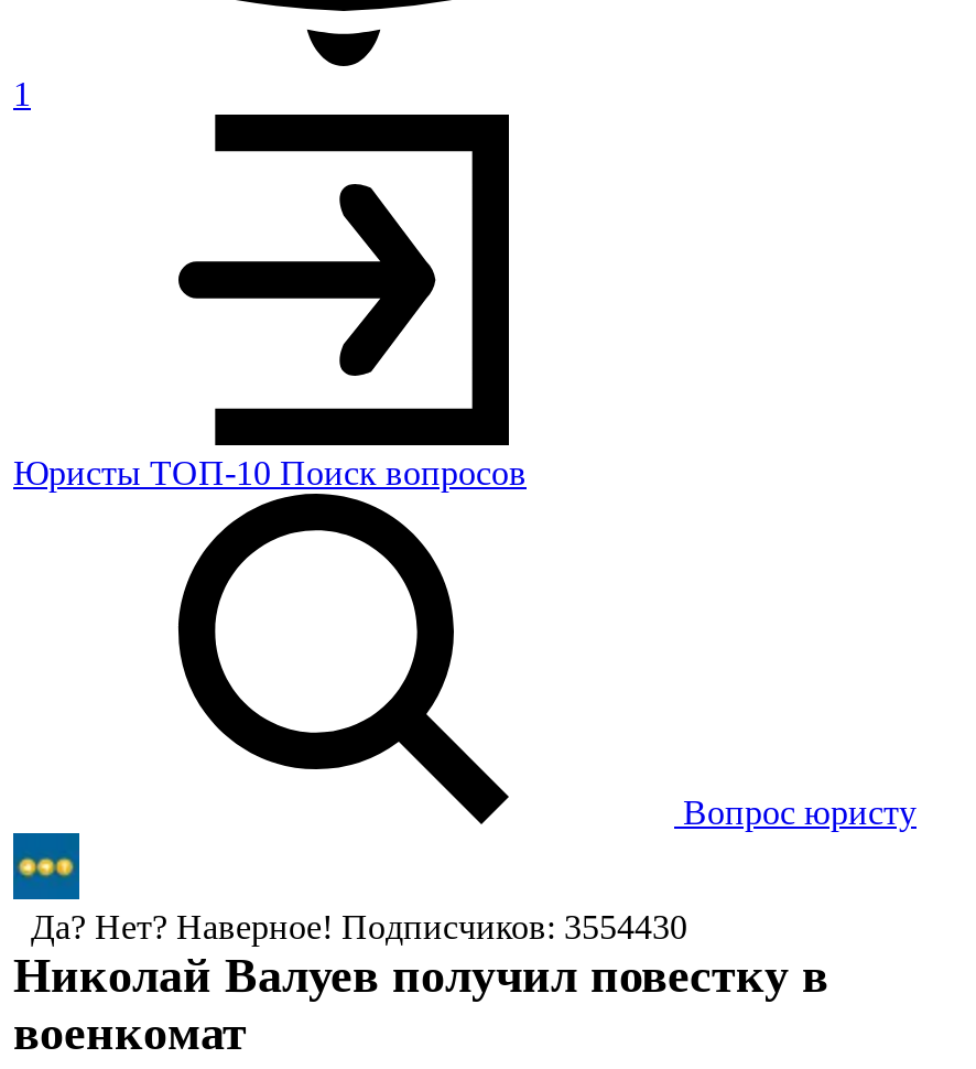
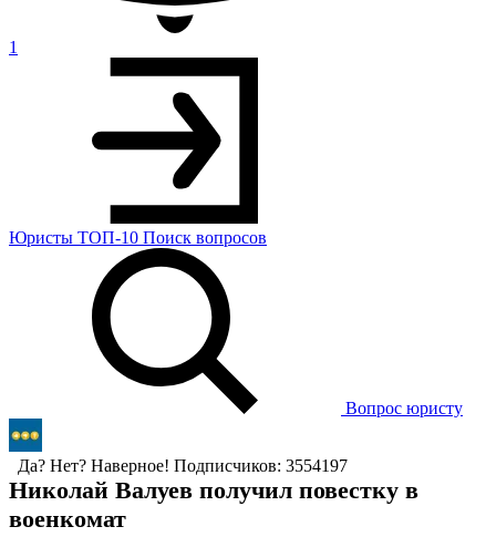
[31,908,687,946] Да? Нет? Наверное! Подписчиков: 3554430 -> [18,456,348,475] Да? Нет? Наверное! Подписчиков: 3554197

